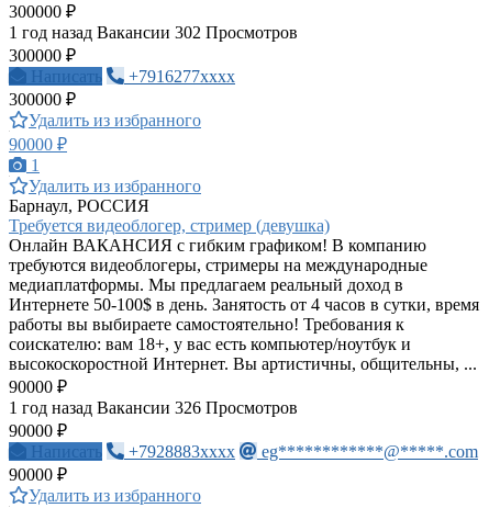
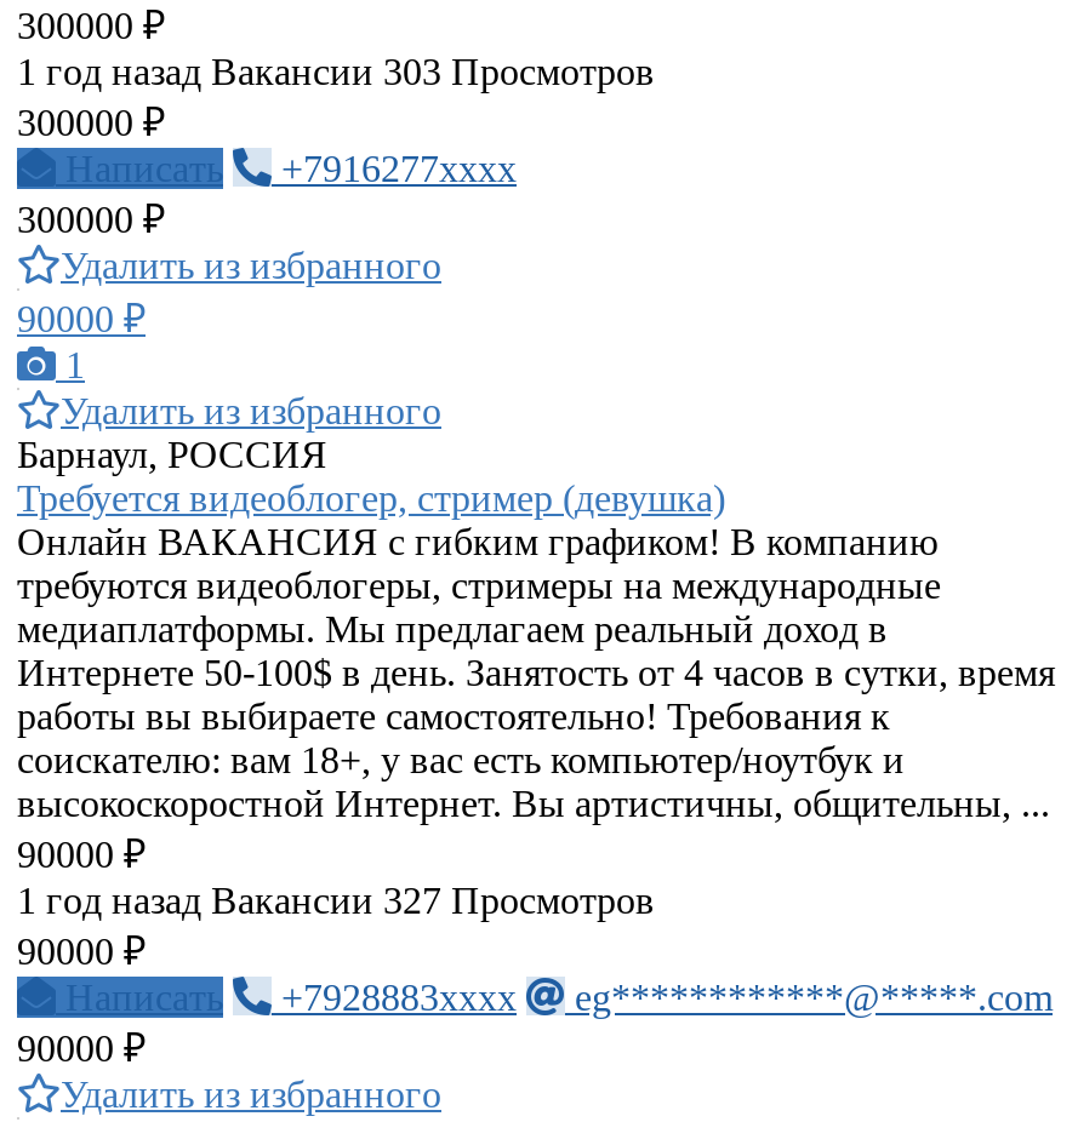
[9,23,298,42] 1 год назад Вакансии 302 Просмотров -> [17,51,655,92] 1 год назад Вакансии 303 Просмотров
[9,398,298,417] 1 год назад Вакансии 326 Просмотров -> [17,880,655,921] 1 год назад Вакансии 327 Просмотров

